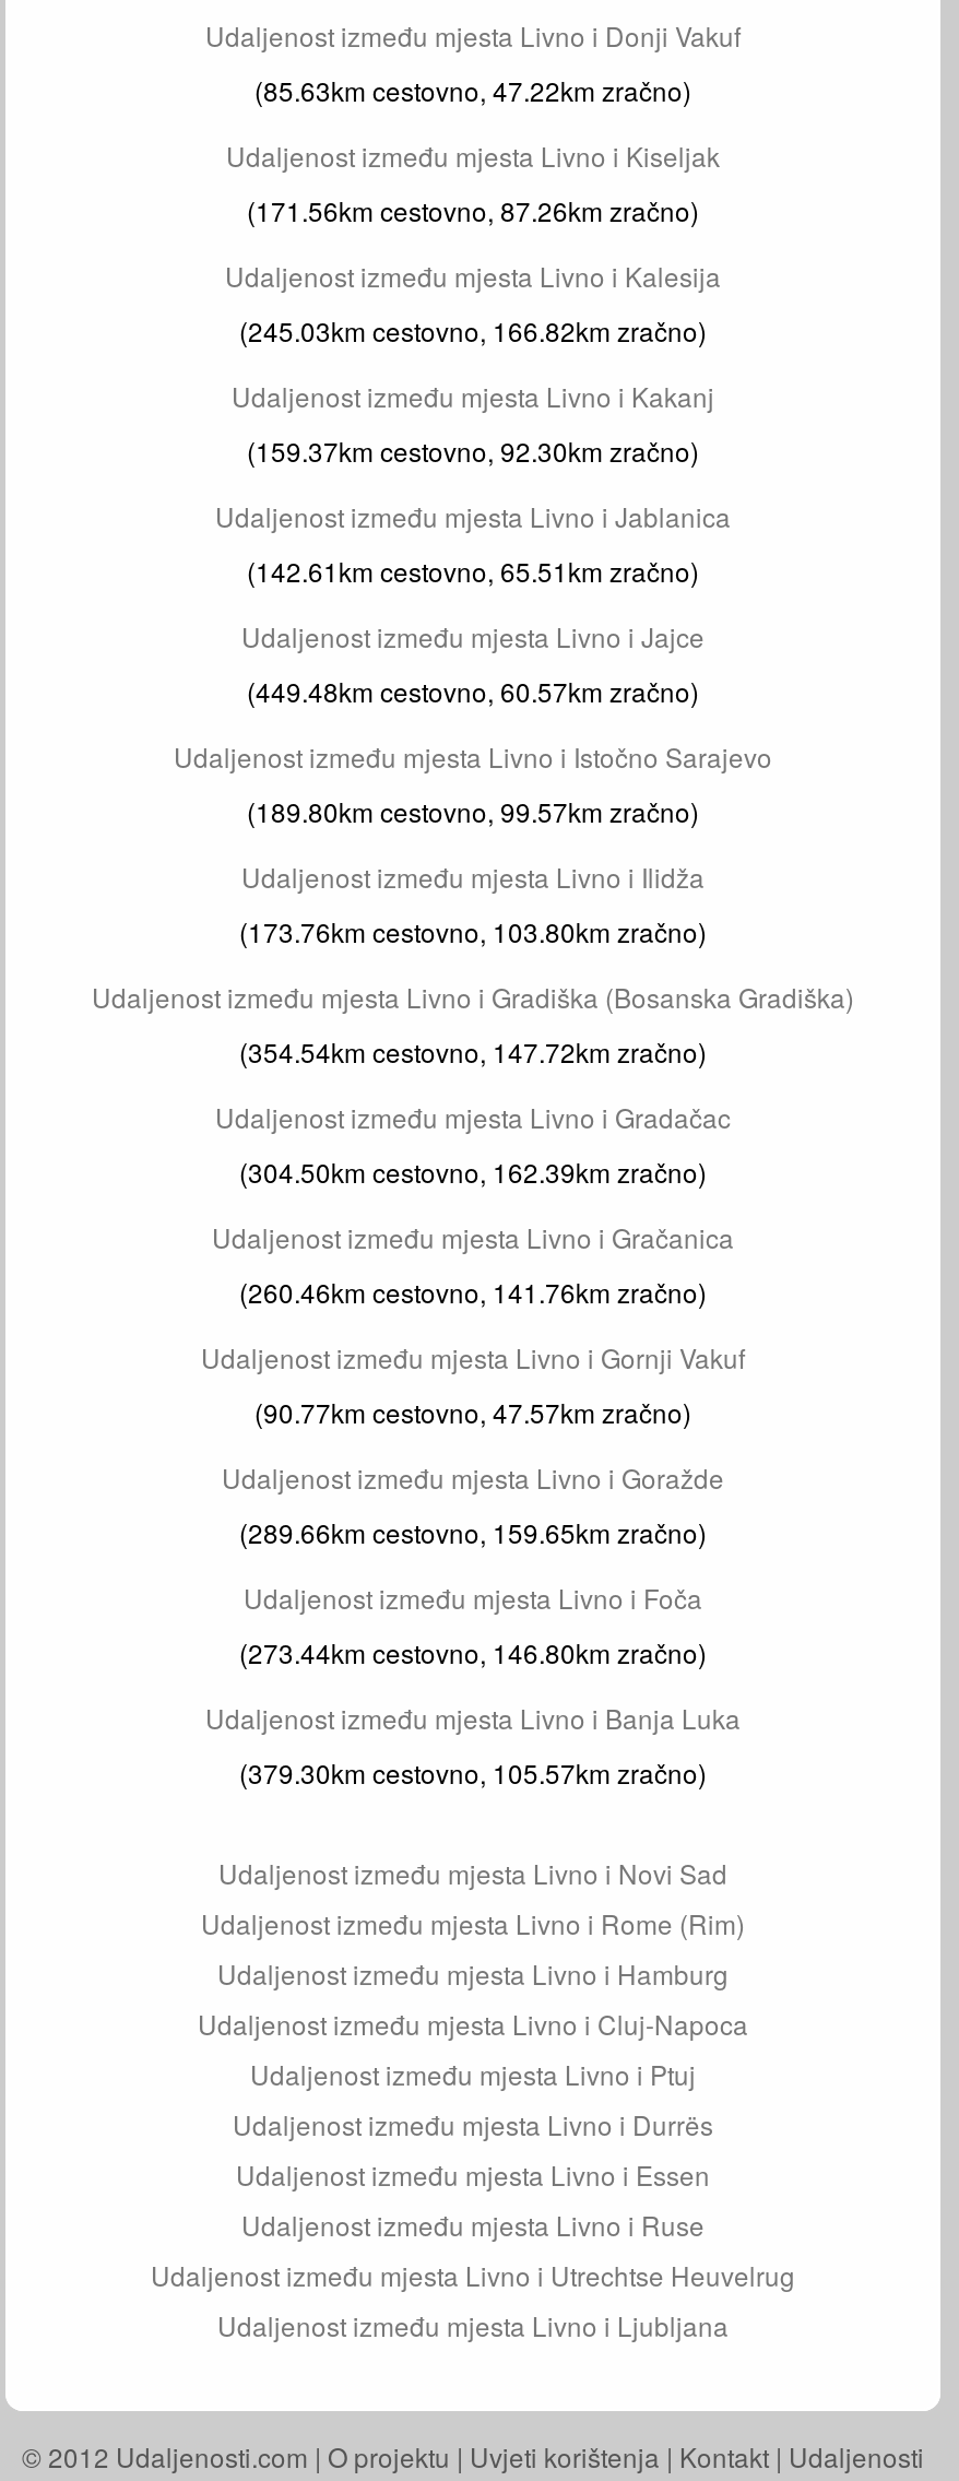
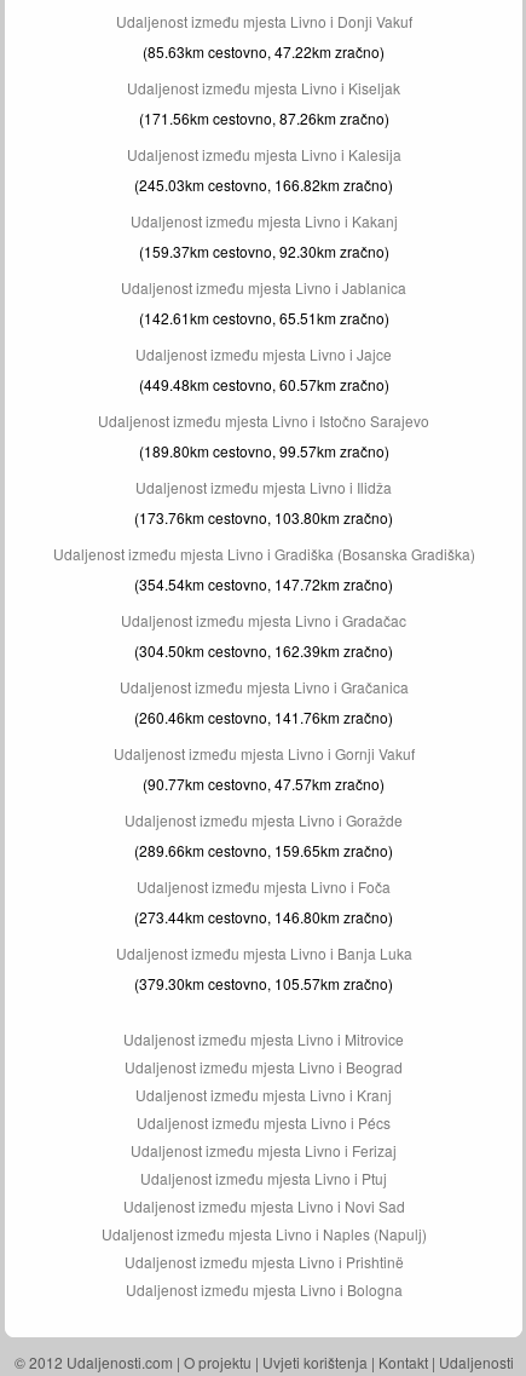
moved [218,1854,727,1891] -> [123,1196,404,1216]: Udaljenost između mjesta Livno i Novi Sad
[198,1904,748,2042] Udaljenost između mjesta Livno i Rome (Rim) | Udaljenost između mjesta Livno i Hamburg | Udaljenost između mjesta Livno i Cluj-Napoca -> [123,1029,404,1161] Udaljenost između mjesta Livno i Mitrovice | Udaljenost između mjesta Livno i Beograd | Udaljenost između mjesta Livno i Kranj | Udaljenost između mjesta Livno i Pécs | Udaljenost između mjesta Livno i Ferizaj
moved [250,2055,696,2092] -> [140,1168,387,1188]: Udaljenost između mjesta Livno i Ptuj
[151,2105,795,2343] Udaljenost između mjesta Livno i Durrës | Udaljenost između mjesta Livno i Essen | Udaljenost između mjesta Livno i Ruse | Udaljenost između mjesta Livno i Utrechtse Heuvelrug | Udaljenost između mjesta Livno i Ljubljana -> [101,1224,426,1300] Udaljenost između mjesta Livno i Naples (Napulj) | Udaljenost između mjesta Livno i Prishtinë | Udaljenost između mjesta Livno i Bologna

